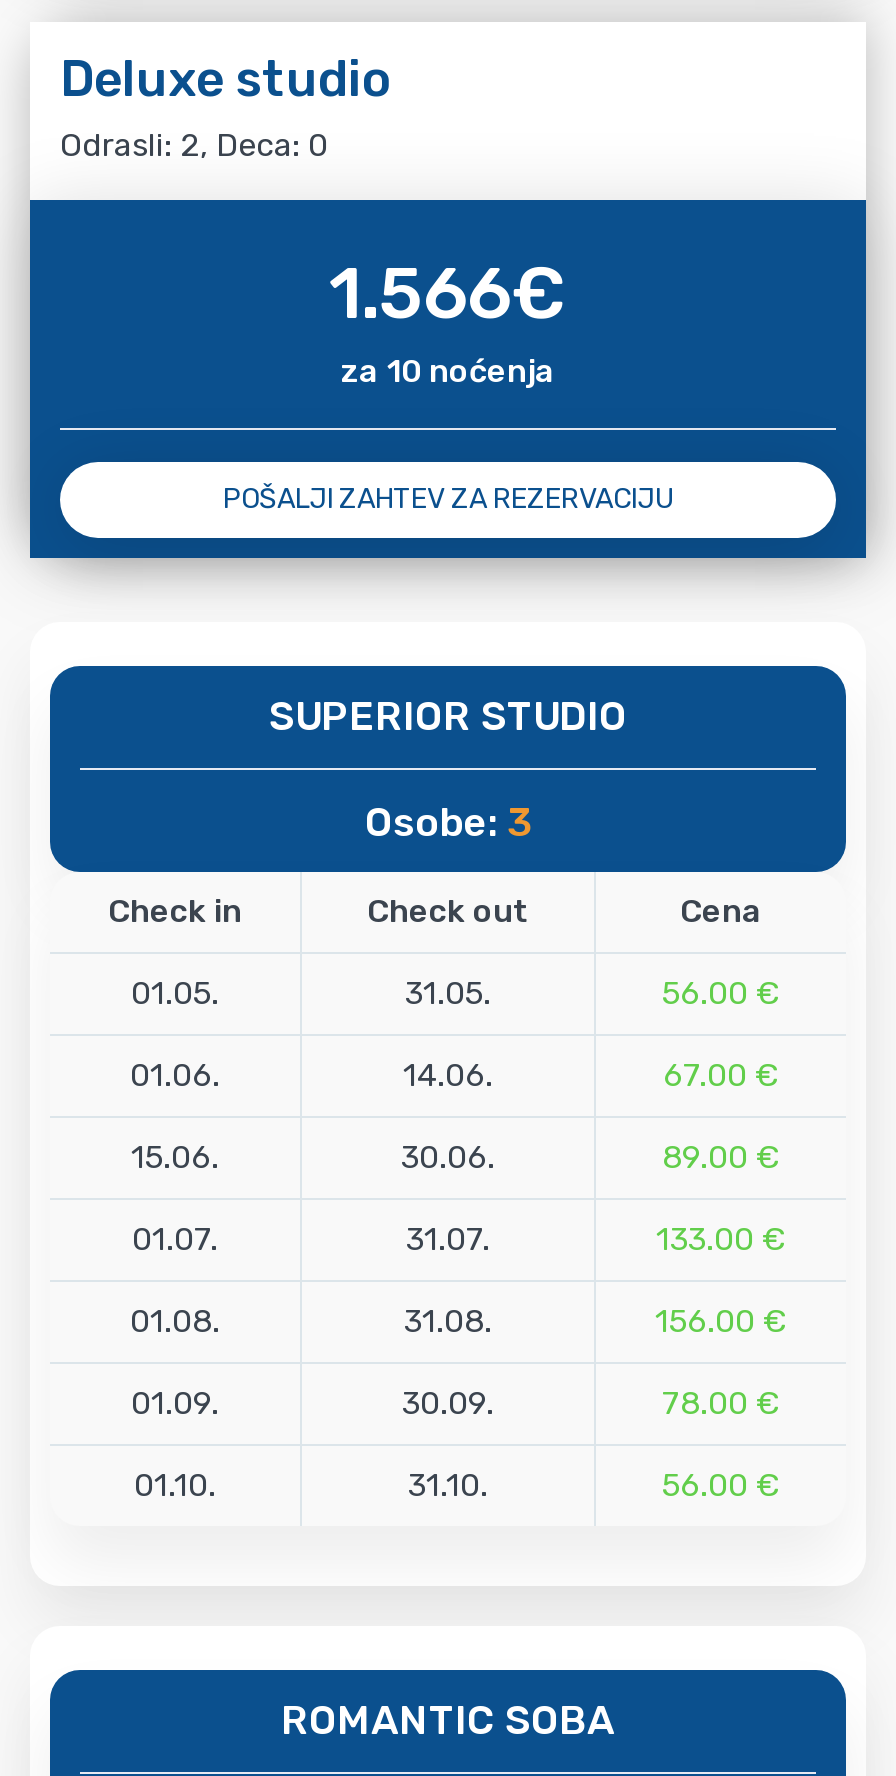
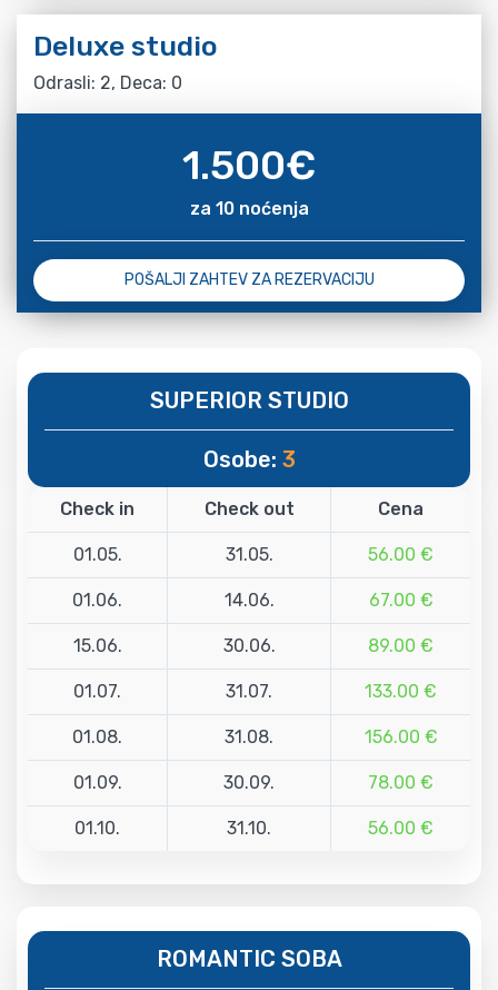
[329,250,567,336] 1.566€ -> [182,141,316,189] 1.500€

